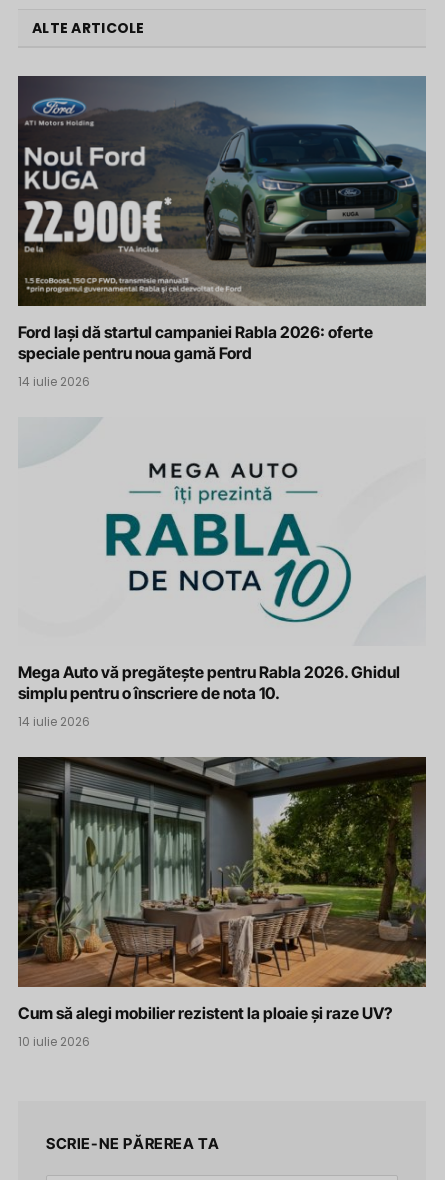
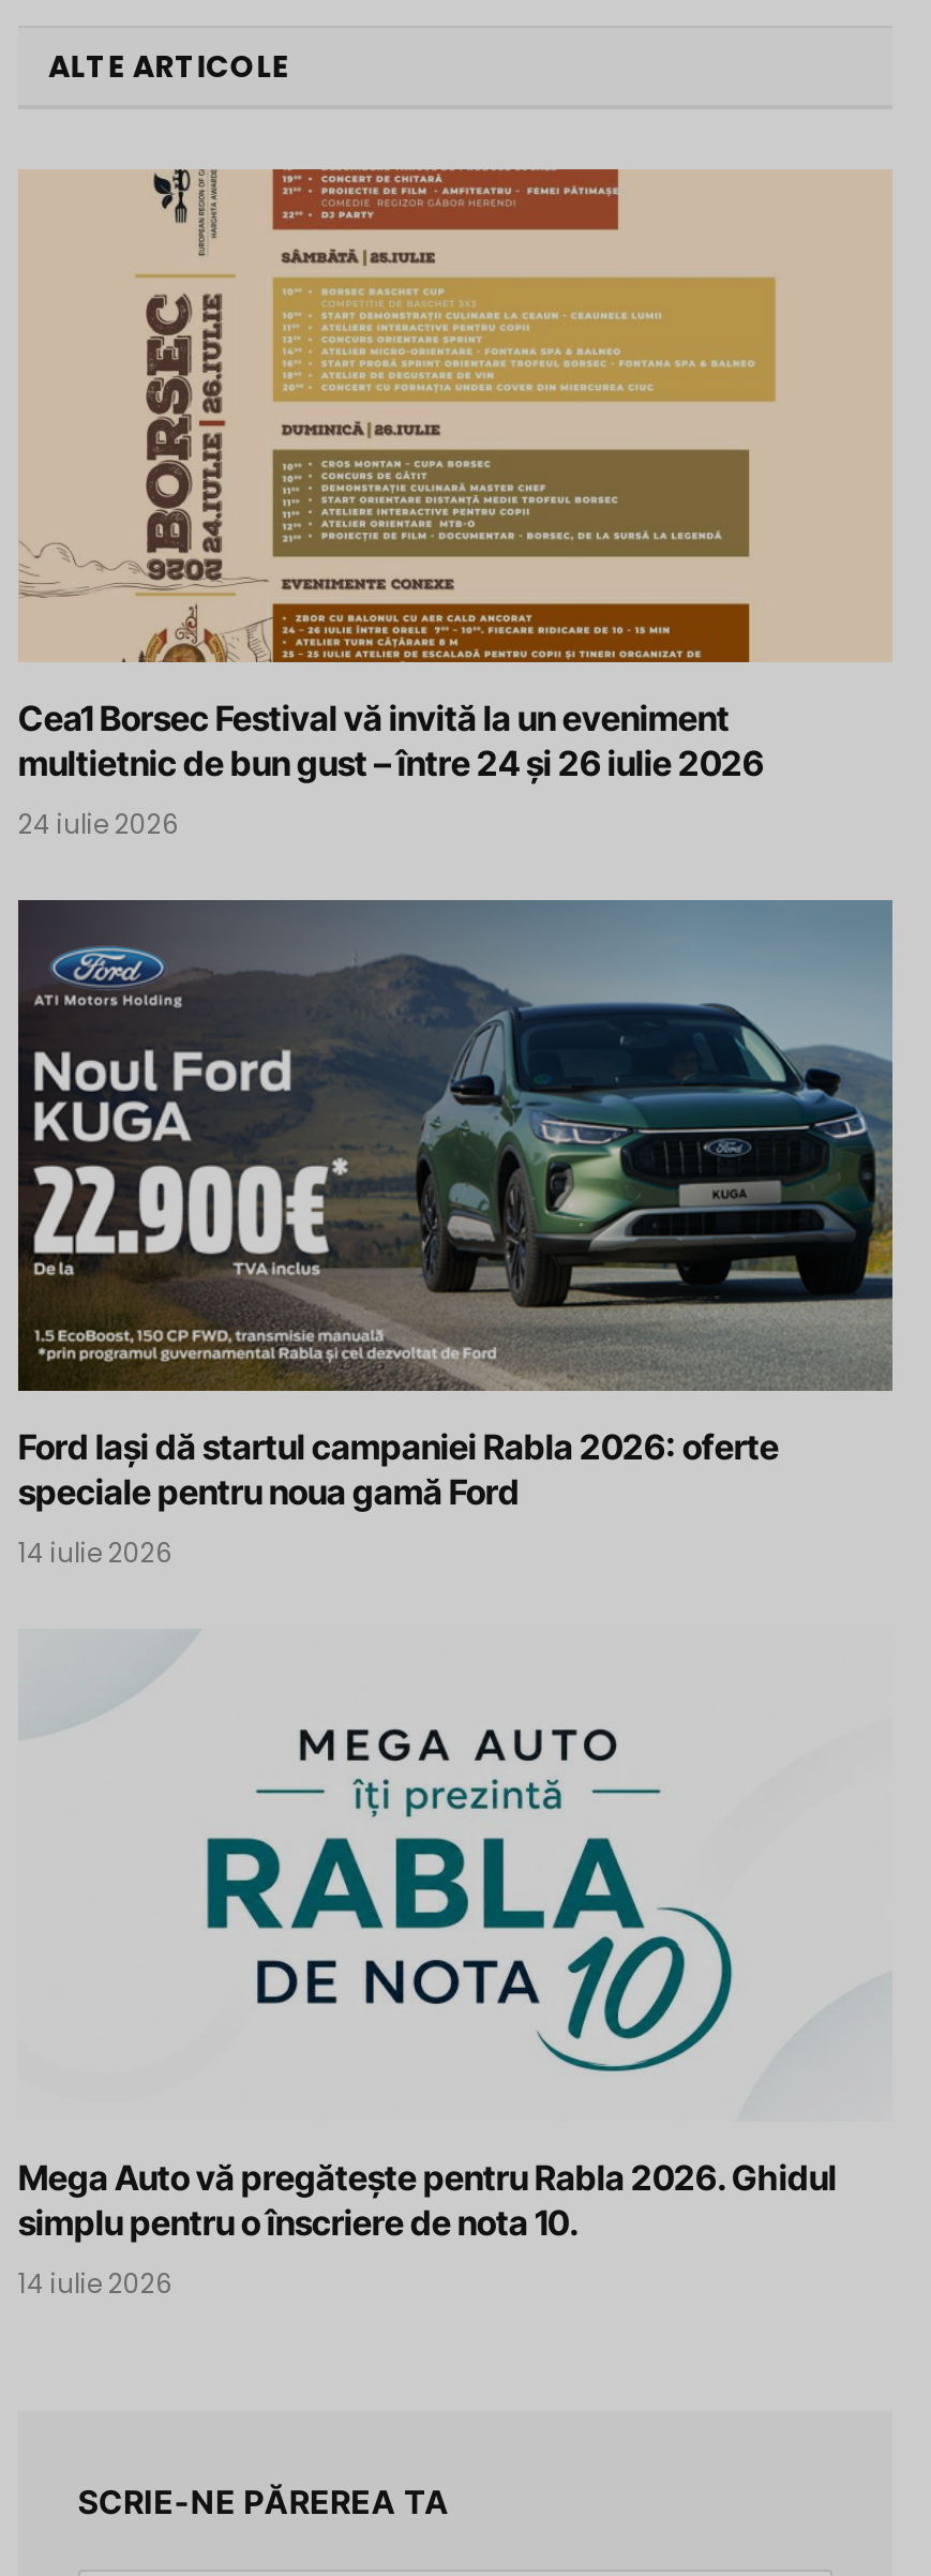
none -> [18,167,892,842] [image] | Cea1 Borsec Festival vă invită la un eveniment | multietnic de bun gust – între 24 și 26 iulie 2026 | 24 iulie 2026
moved [18,80,428,730] -> [18,909,897,2301]: [image] | Ford Iași dă startul campaniei Rabla 2026: oferte | speciale pentru noua gamă Ford | 14 iulie 2026 | Mega Auto vă pregătește pentru Rabla 2026. Ghidul | simplu pentru o înscriere de nota 10. | 14 iulie 2026
[17,756,427,1050] [image] | Cum să alegi mobilier rezistent la ploaie și raze UV? | 10 iulie 2026 -> none

